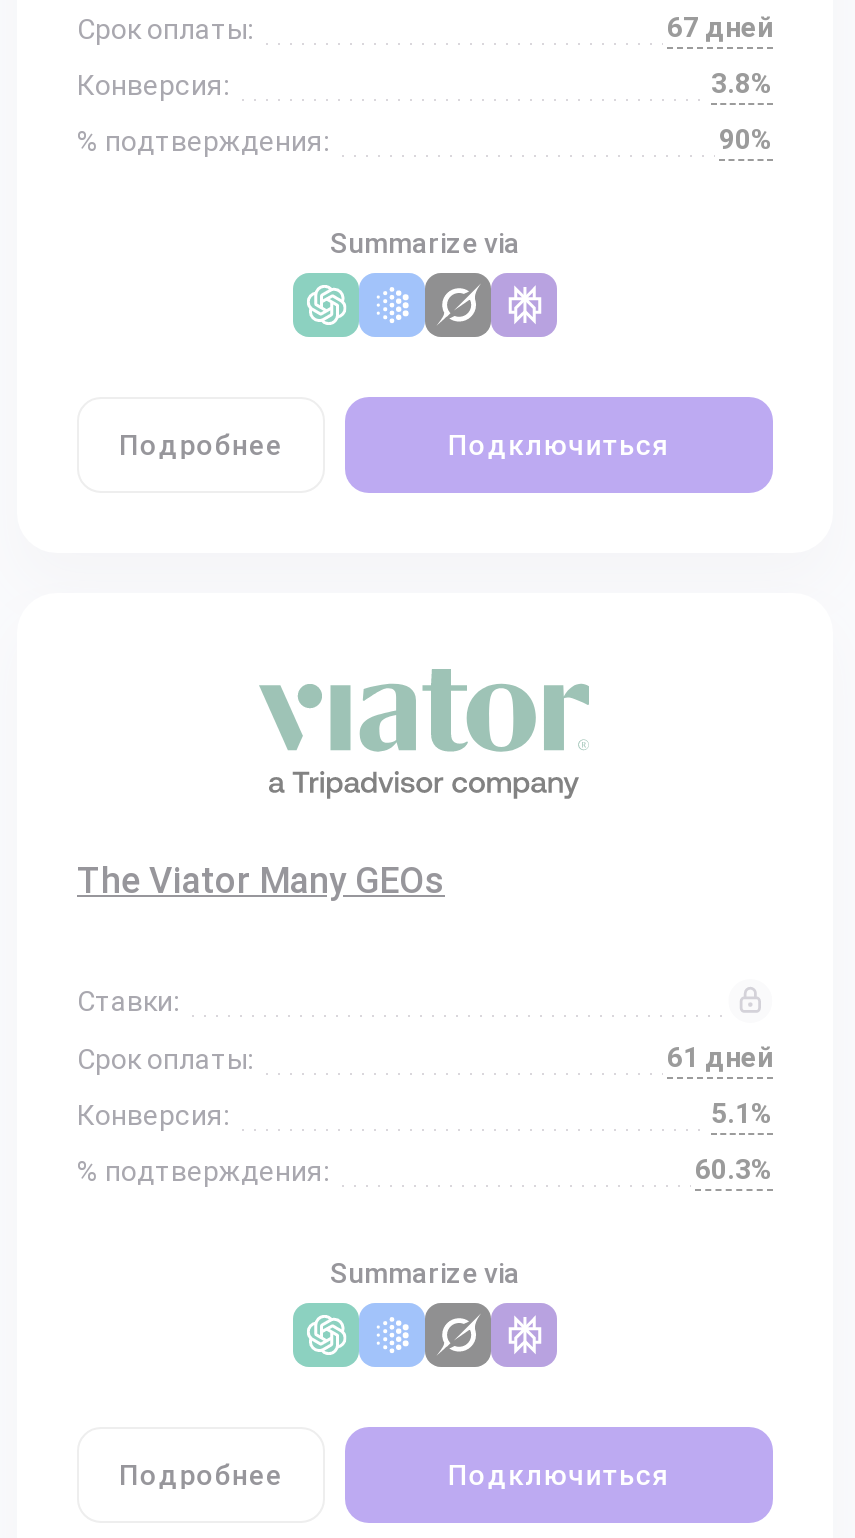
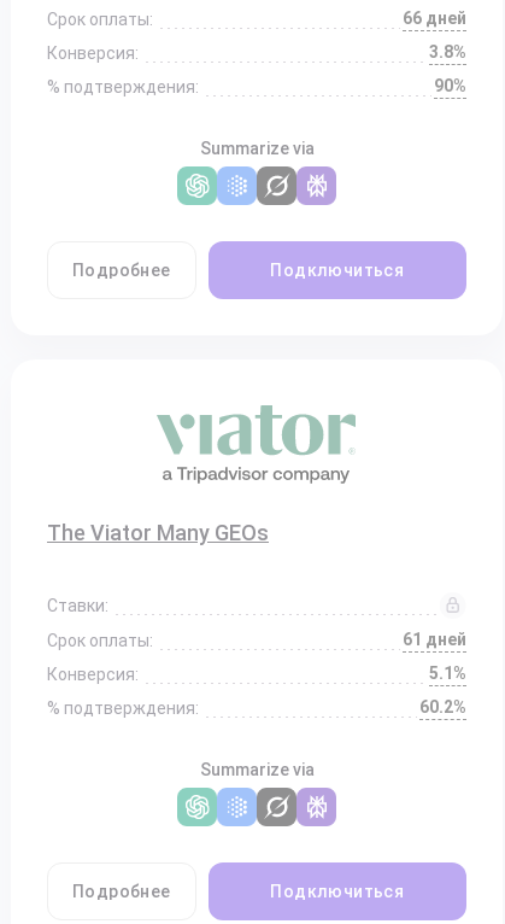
[667,11,773,43] 67 дней -> [403,8,466,28] 66 дней
[695,1153,773,1185] 60.3% -> [419,697,466,717] 60.2%

